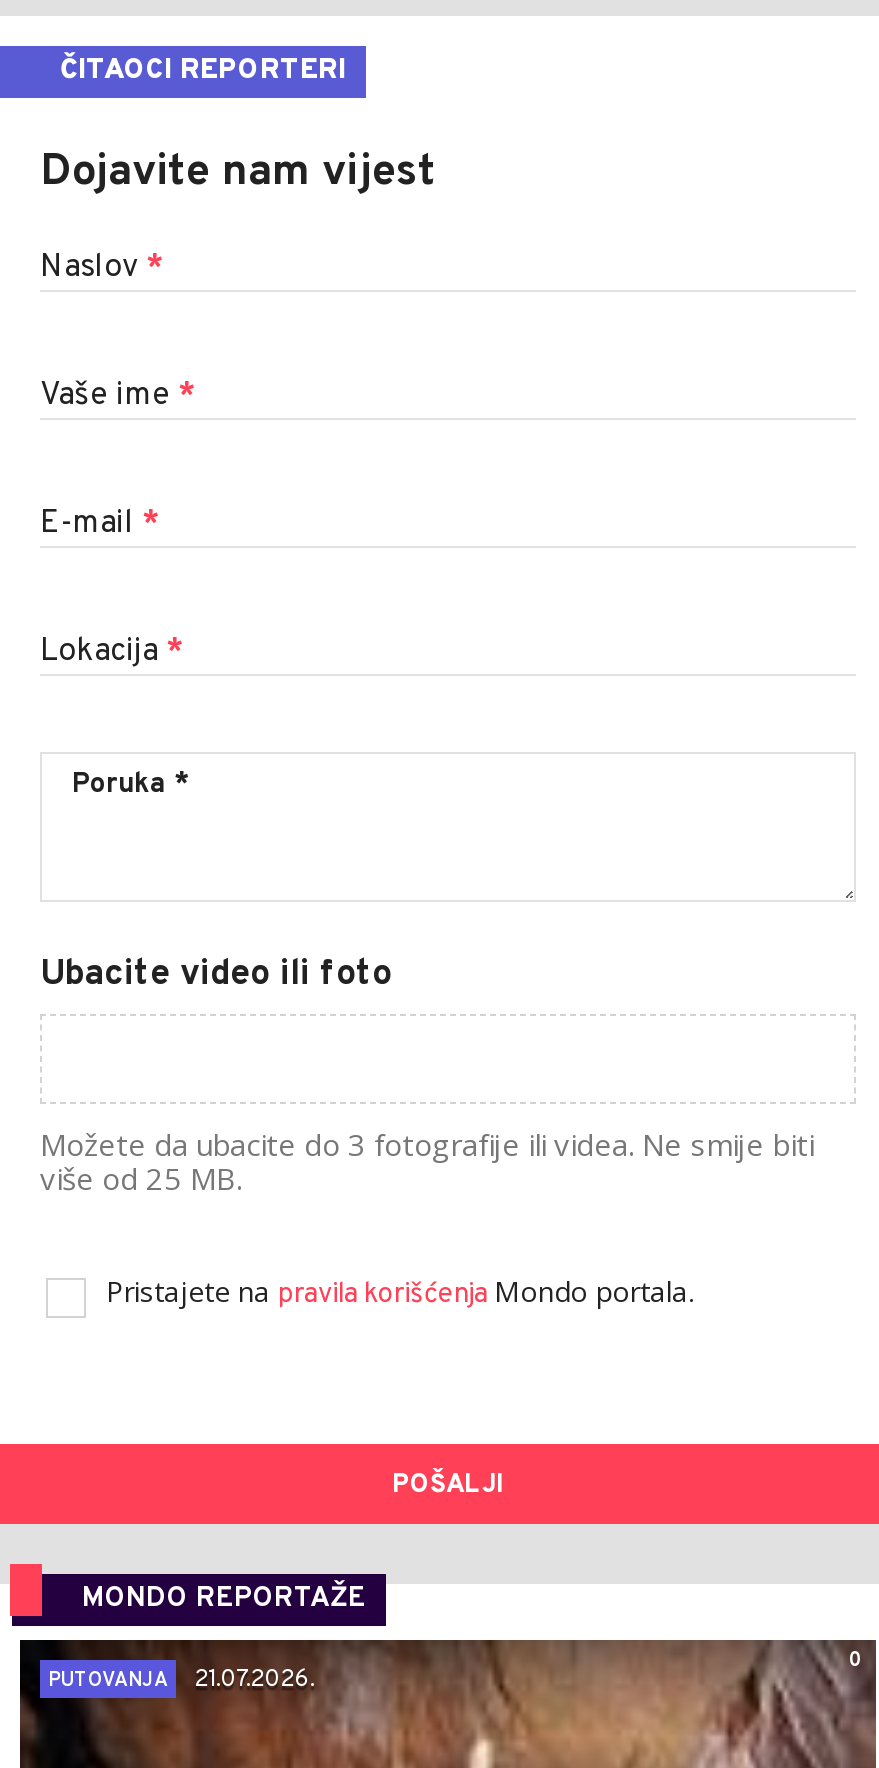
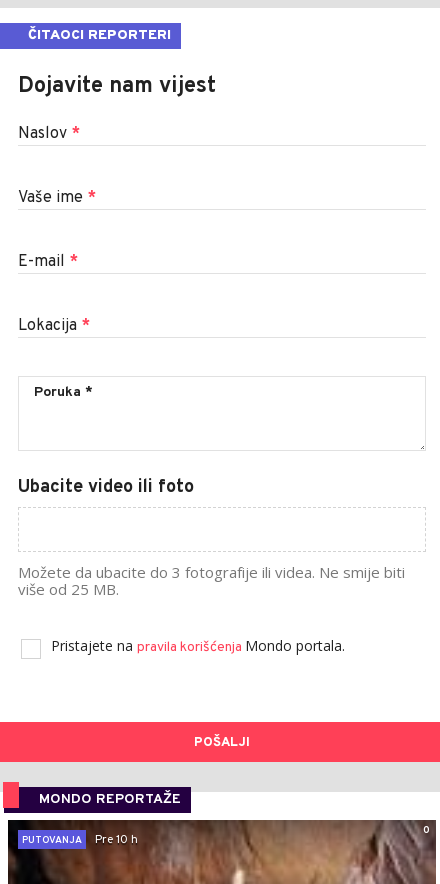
[48,1664,314,1696] PUTOVANJA 21.07.2026. -> [22,832,138,848] PUTOVANJA Pre 10 h

